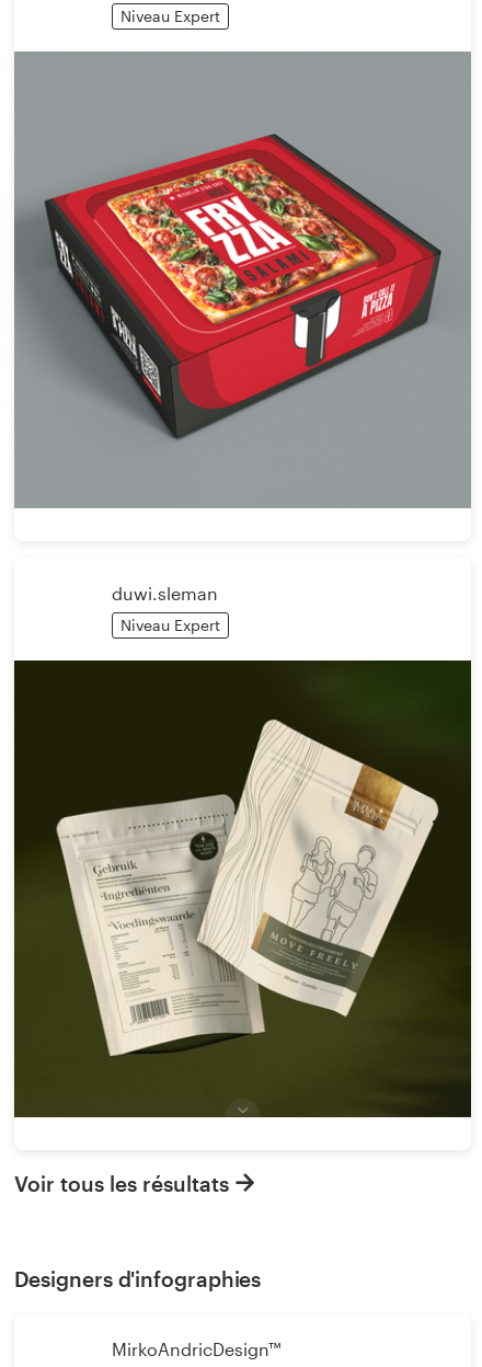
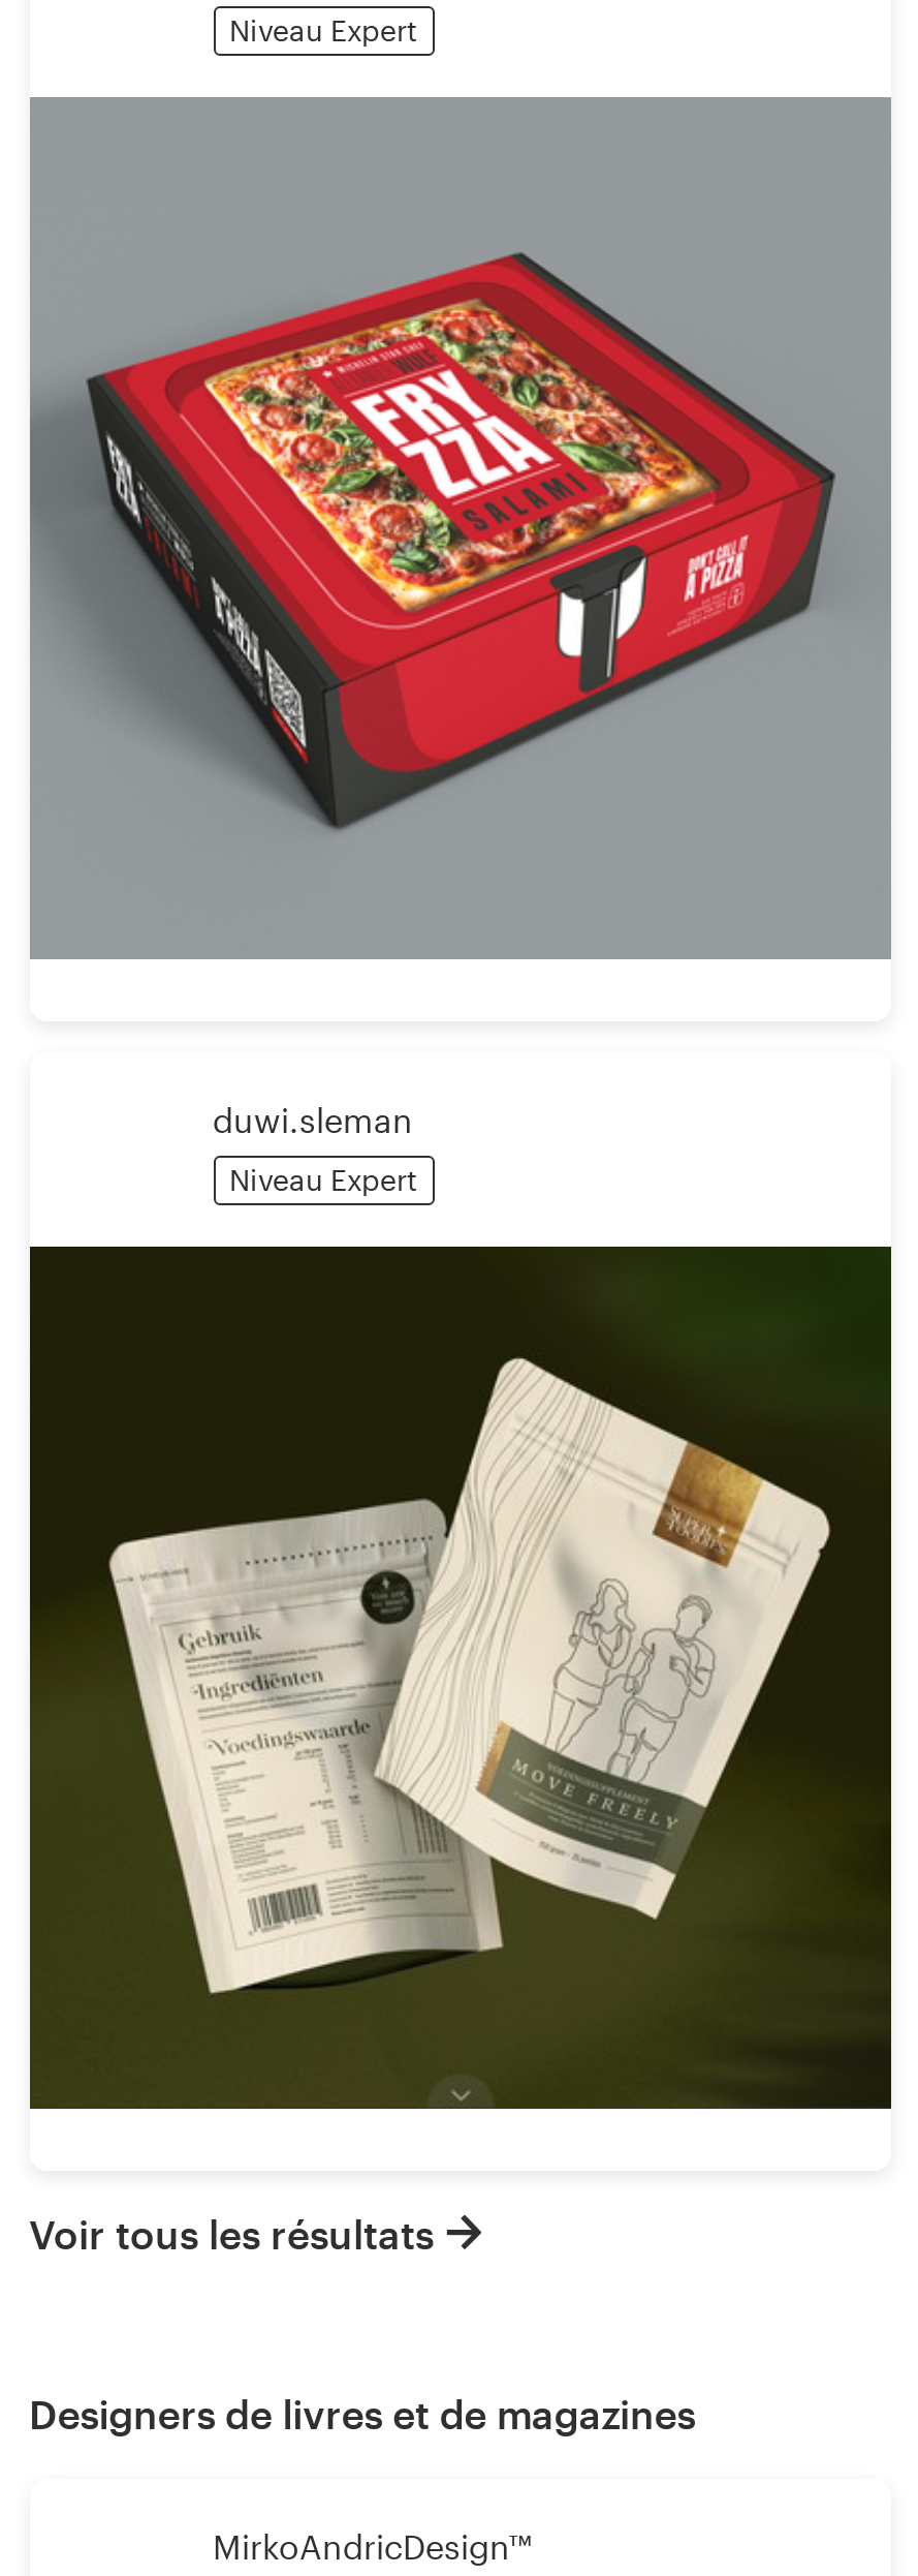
[14,1266,261,1291] Designers d'infographies -> [29,2390,695,2437] Designers de livres et de magazines

